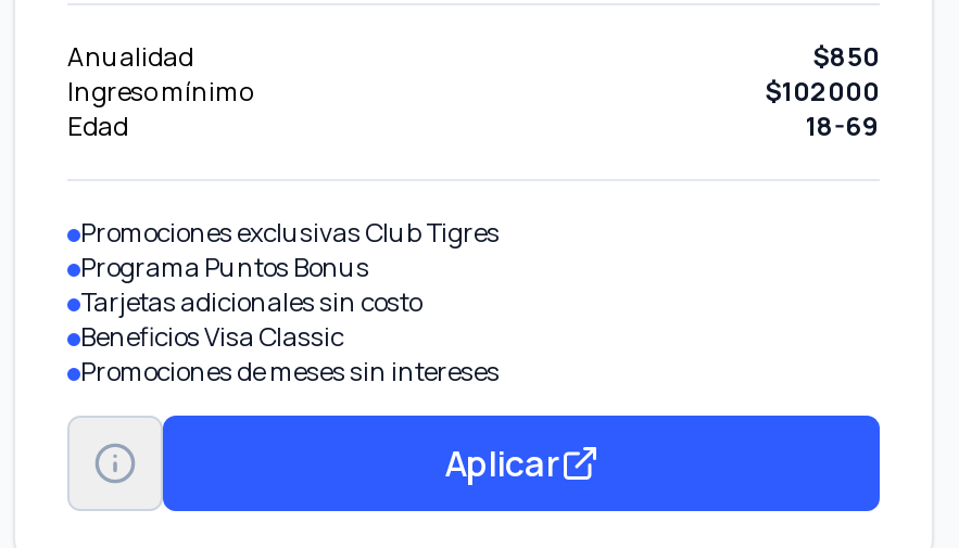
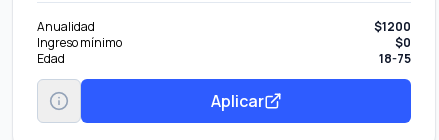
[812,38,880,75] $850 -> [374,18,411,35] $1200
[765,73,880,110] $102000 -> [395,34,411,51] $0
[80,107,880,390] 18-69 | Promociones exclusivas Club Tigres | Programa Puntos Bonus | Tarjetas adicionales sin costo | Beneficios Visa Classic | Promociones de meses sin intereses -> [379,50,411,67] 18-75

